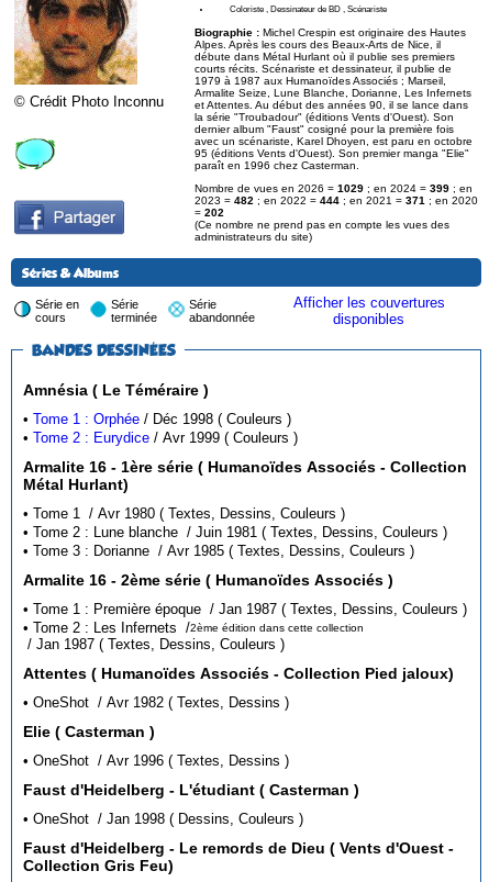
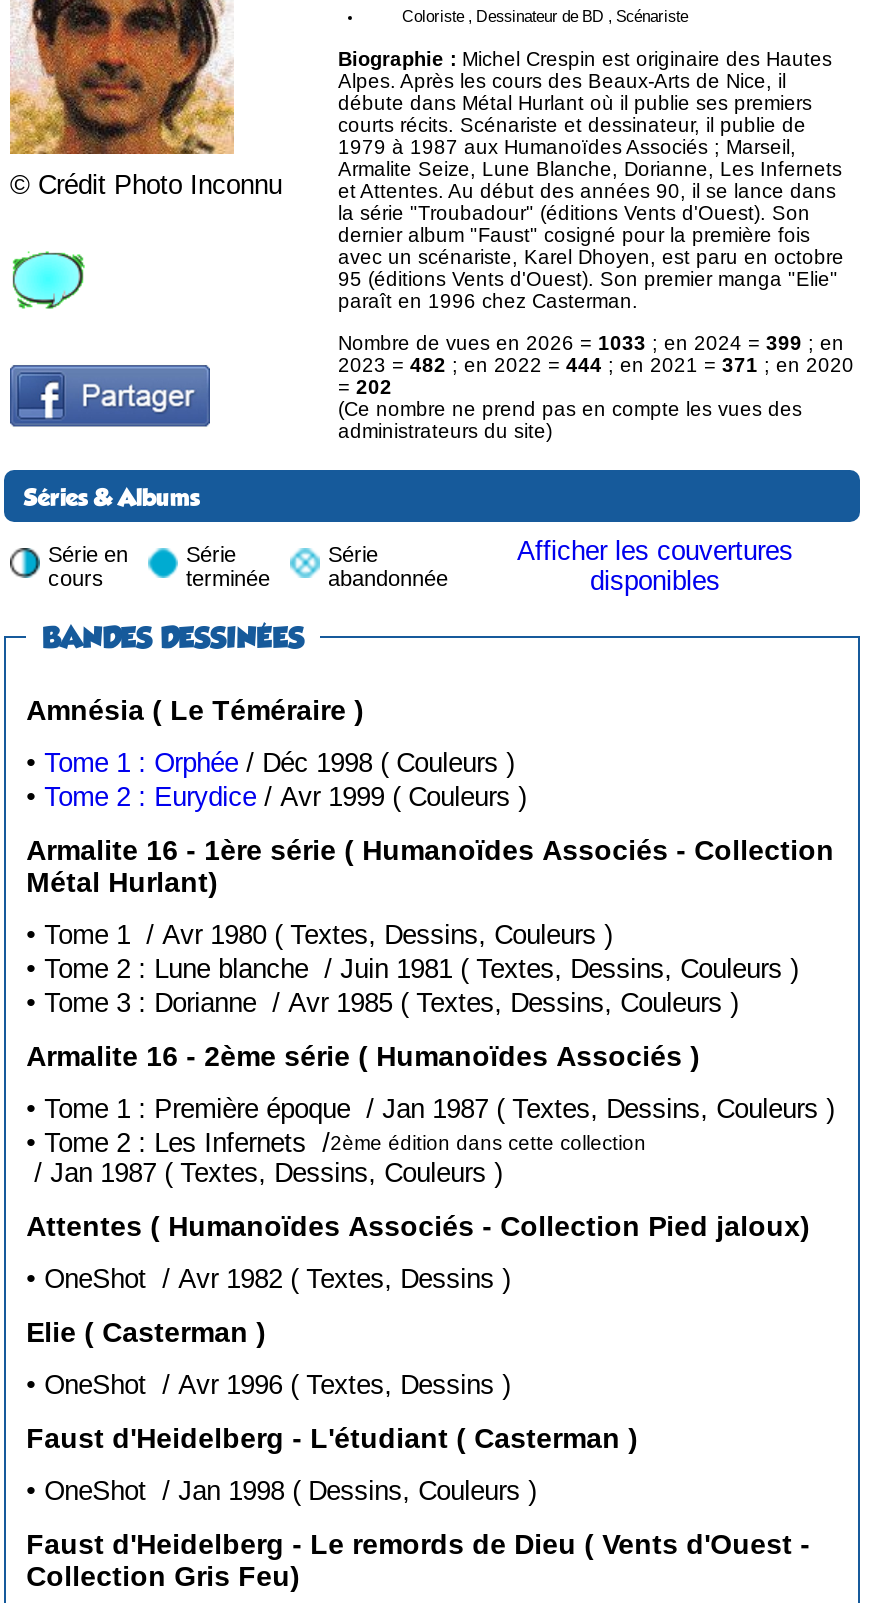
[195,182,473,194] Nombre de vues en 2026 = 1029; en 2024 = 399; en -> [338,332,844,354] Nombre de vues en 2026 = 1033; en 2024 = 399; en

